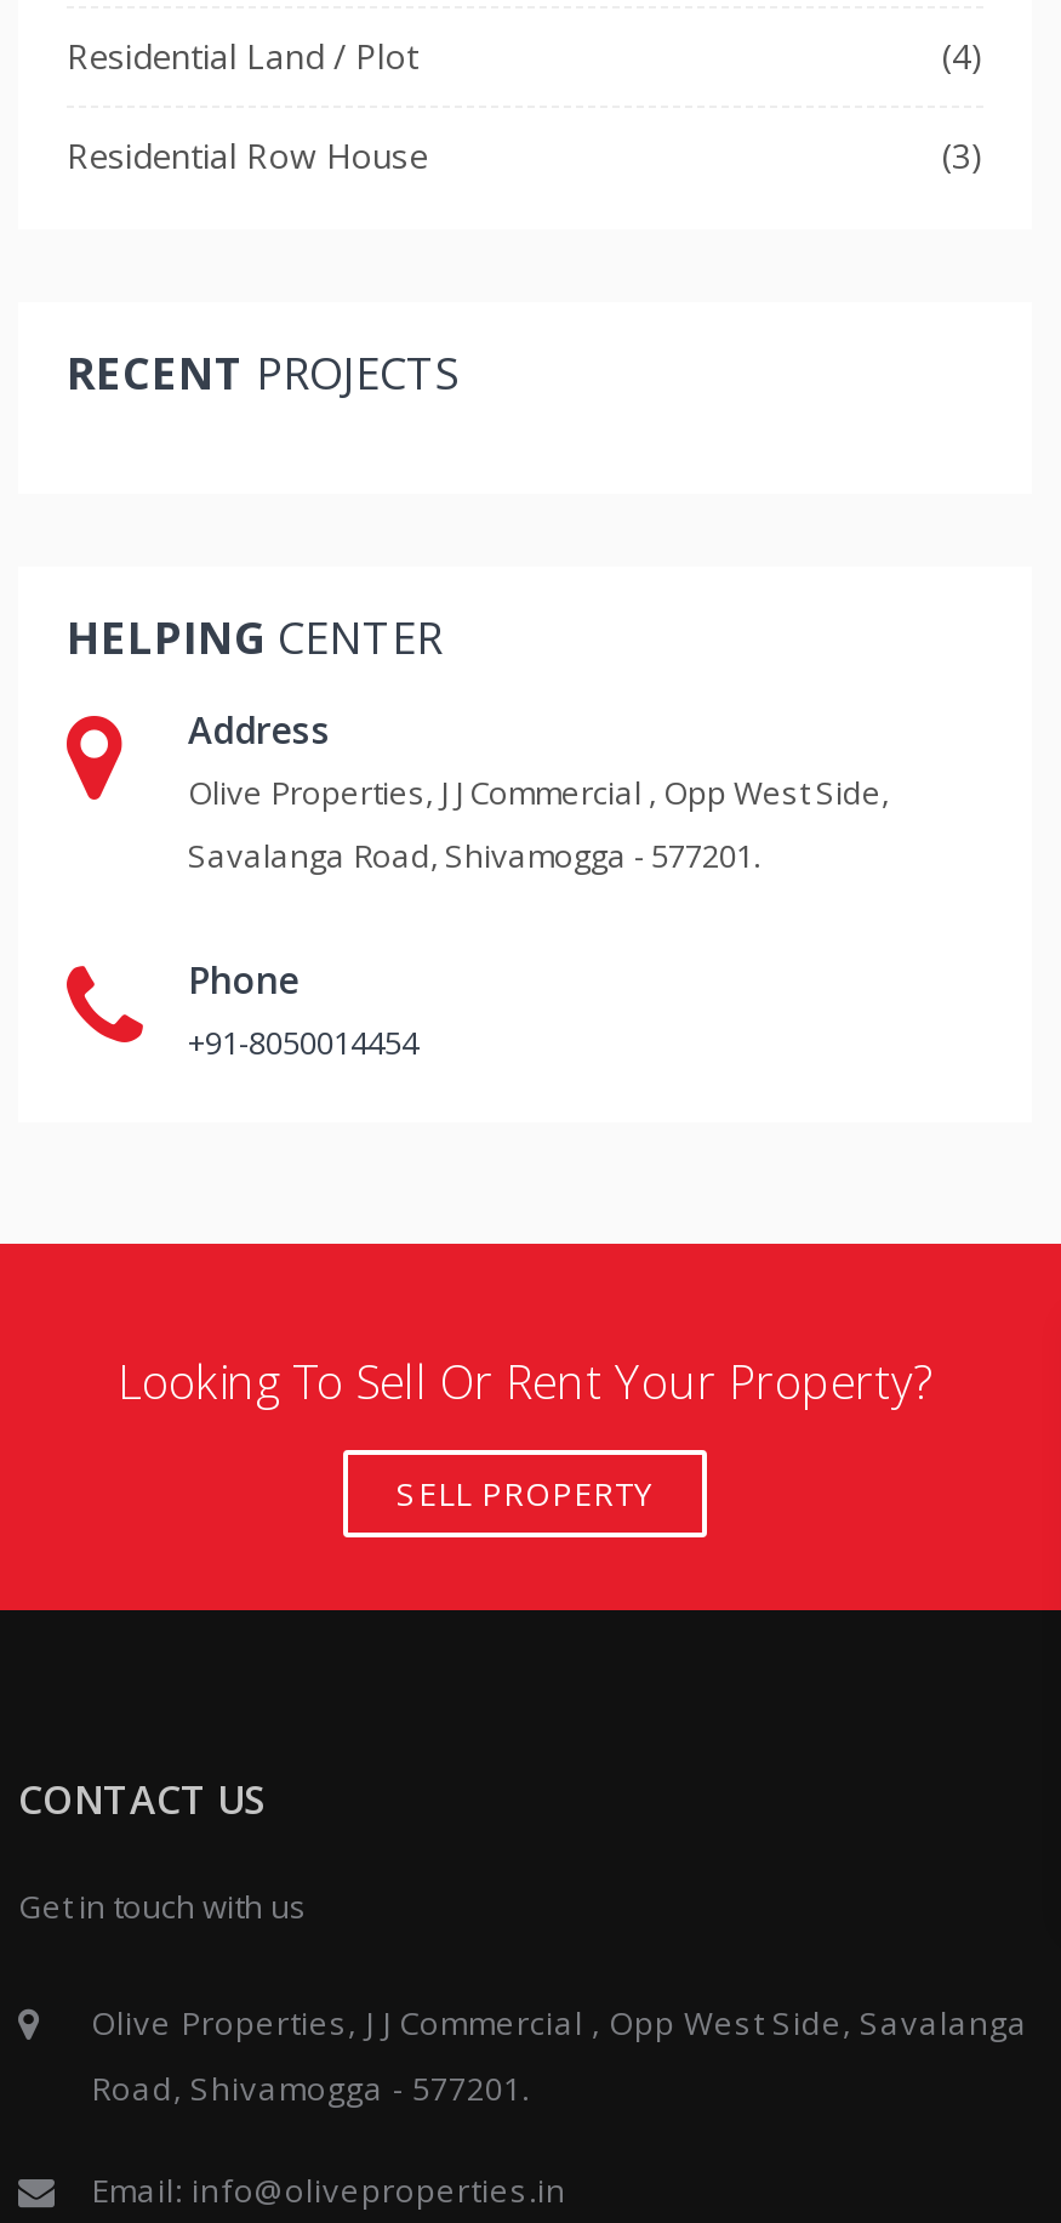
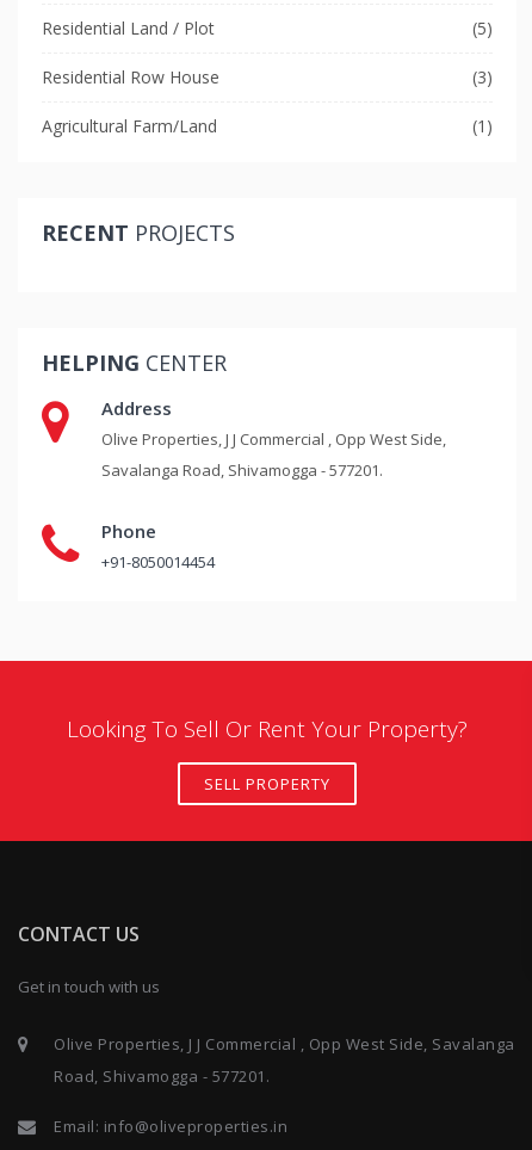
[942,33,983,79] (4) -> [472,17,493,39] (5)
none -> [42,115,493,137] Agricultural Farm/Land | (1)

